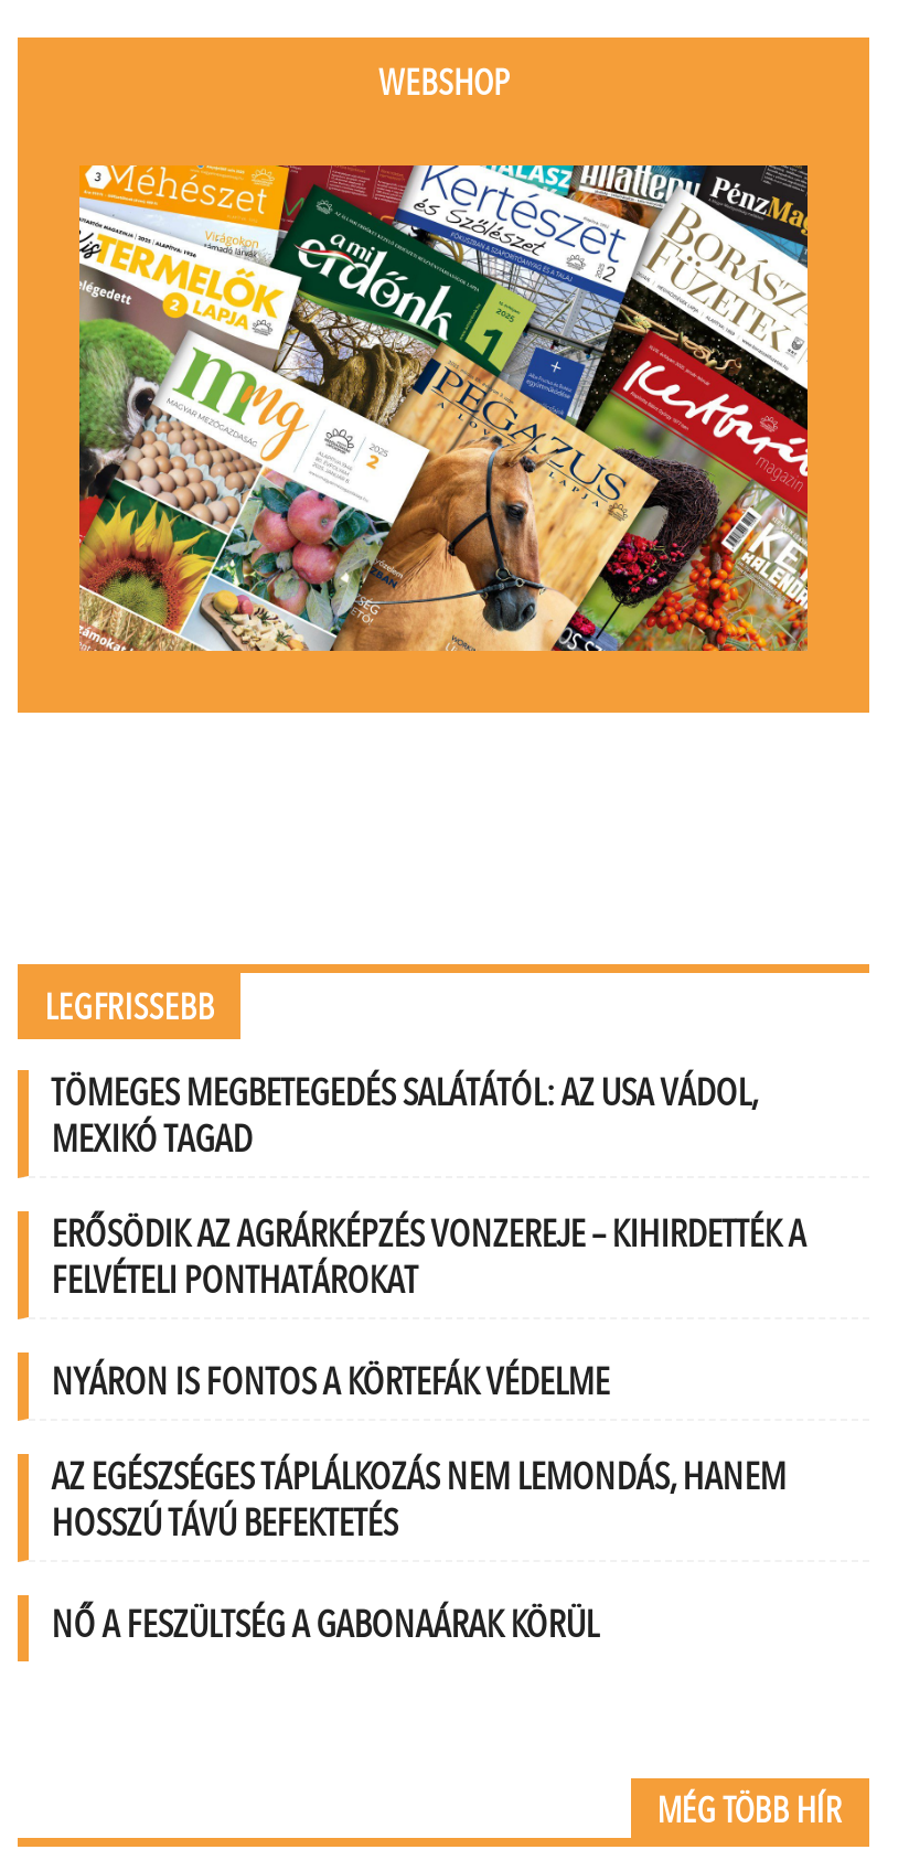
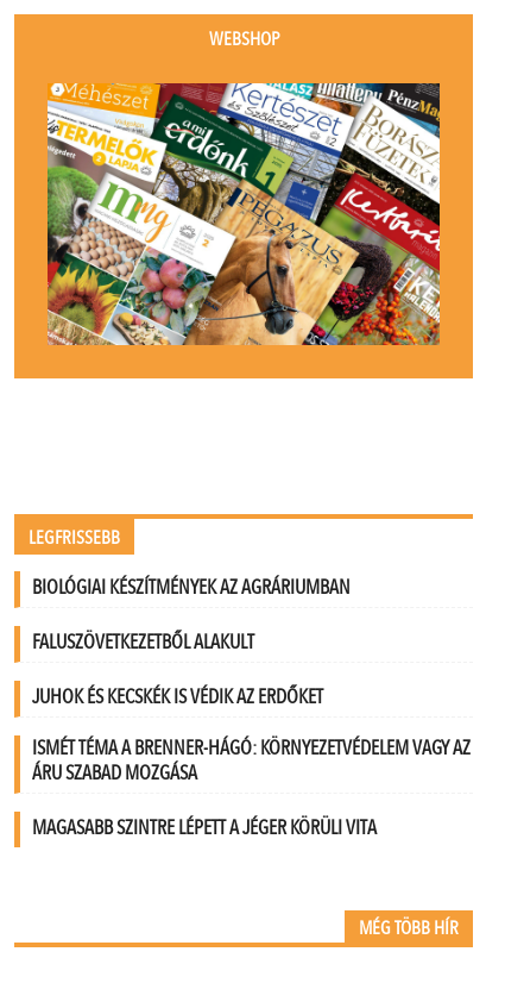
[51,1068,757,1165] TÖMEGES MEGBETEGEDÉS SALÁTÁTÓL: AZ USA VÁDOL, | MEXIKÓ TAGAD -> [32,574,351,601] BIOLÓGIAI KÉSZÍTMÉNYEK AZ AGRÁRIUMBAN
[51,1210,806,1307] ERŐSÖDIK AZ AGRÁRKÉPZÉS VONZEREJE – KIHIRDETTÉK A | FELVÉTELI PONTHATÁROKAT -> [32,629,255,656] FALUSZÖVETKEZETBŐL ALAKULT
[51,1357,609,1408] NYÁRON IS FONTOS A KÖRTEFÁK VÉDELME -> [32,683,323,711] JUHOK ÉS KECSKÉK IS VÉDIK AZ ERDŐKET
[51,1452,786,1549] AZ EGÉSZSÉGES TÁPLÁLKOZÁS NEM LEMONDÁS, HANEM | HOSSZÚ TÁVÚ BEFEKTETÉS -> [32,735,471,787] ISMÉT TÉMA A BRENNER-HÁGÓ: KÖRNYEZETVÉDELEM VAGY AZ | ÁRU SZABAD MOZGÁSA
[51,1600,598,1651] NŐ A FESZÜLTSÉG A GABONAÁRAK KÖRÜL -> [32,814,377,842] MAGASABB SZINTRE LÉPETT A JÉGER KÖRÜLI VITA

